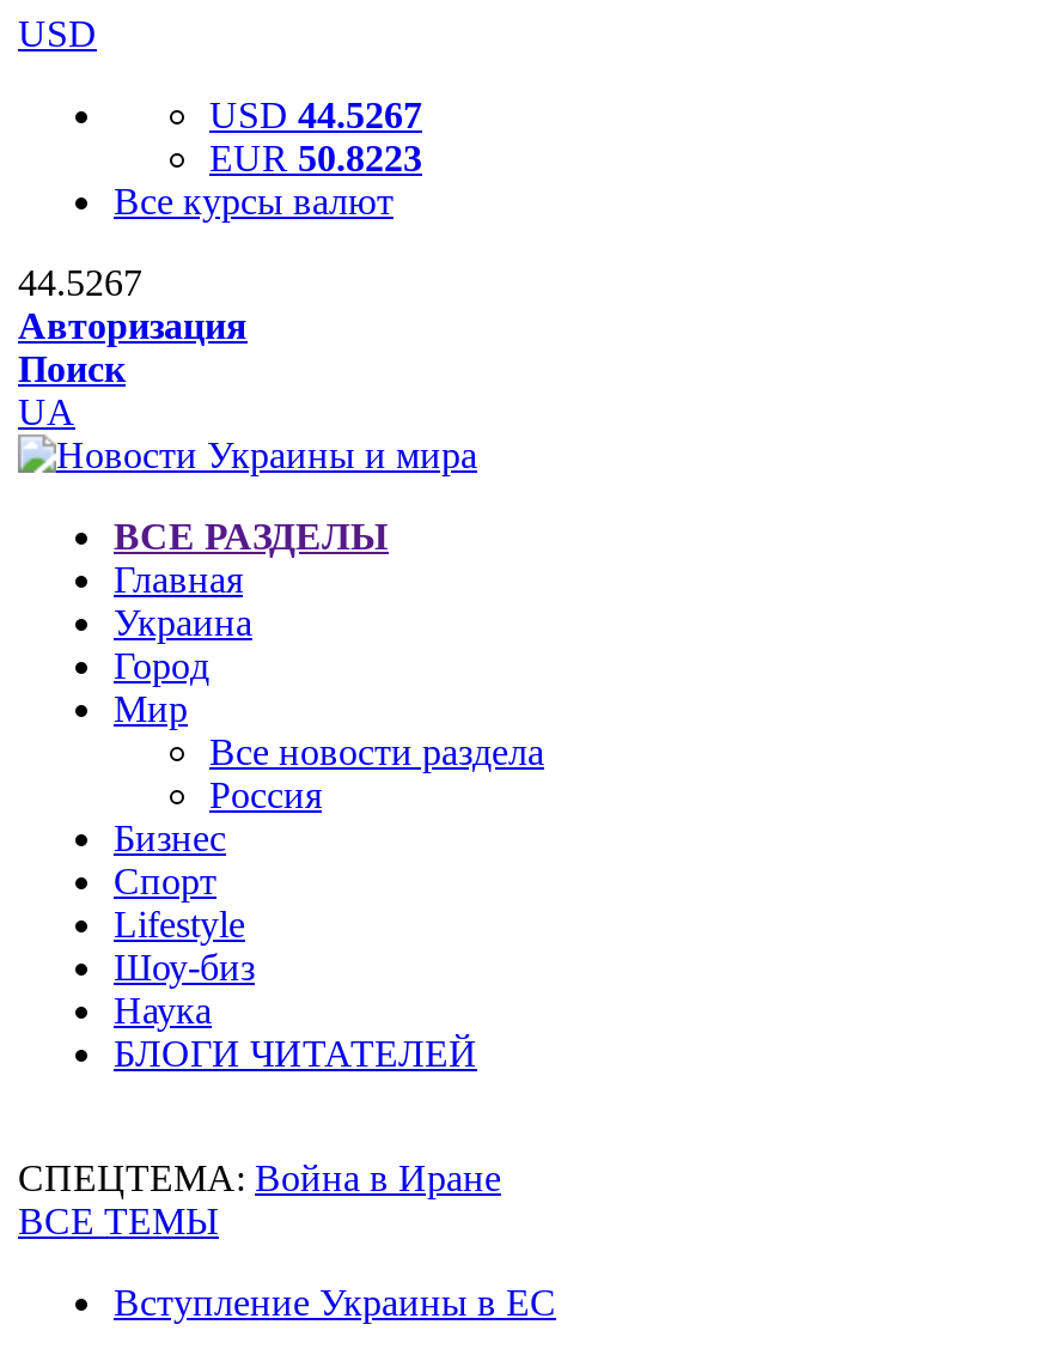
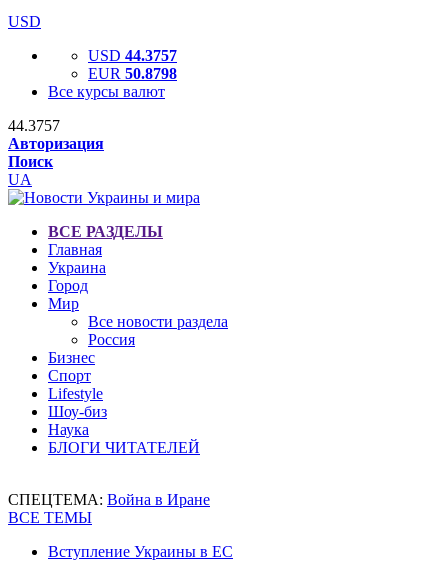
[209,95,422,135] USD 44.5267 -> [88,47,177,64] USD 44.3757
[209,138,422,178] EUR 50.8223 -> [88,65,177,82] EUR 50.8798
[18,262,142,303] 44.5267 -> [8,117,60,134] 44.3757

